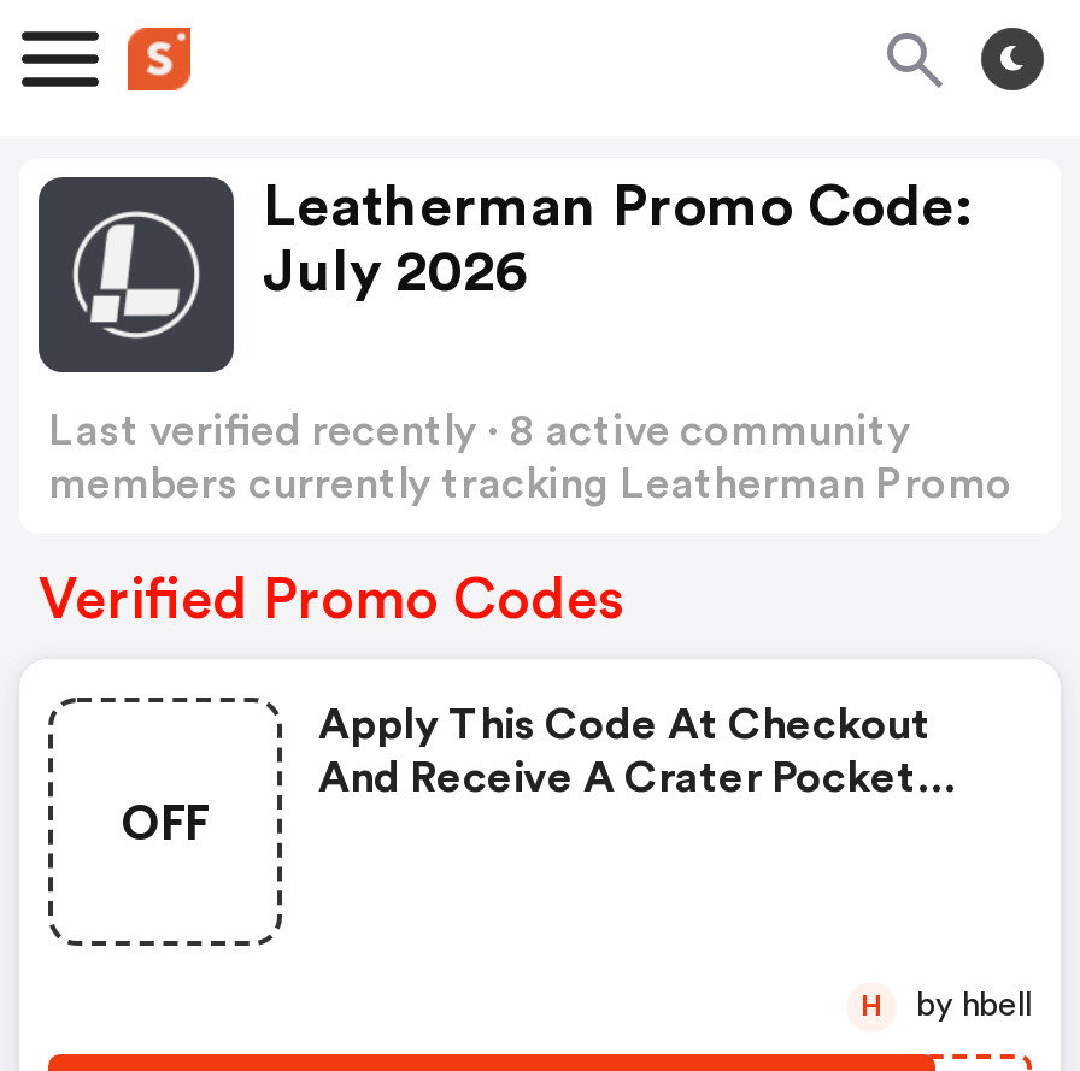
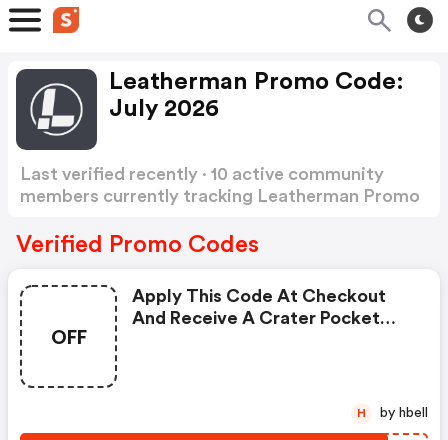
[48,408,911,452] Last verified recently · 8 active community -> [20,165,384,183] Last verified recently · 10 active community

